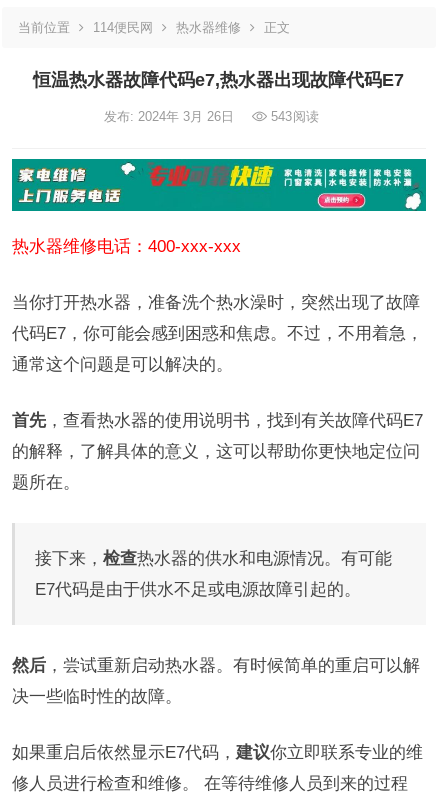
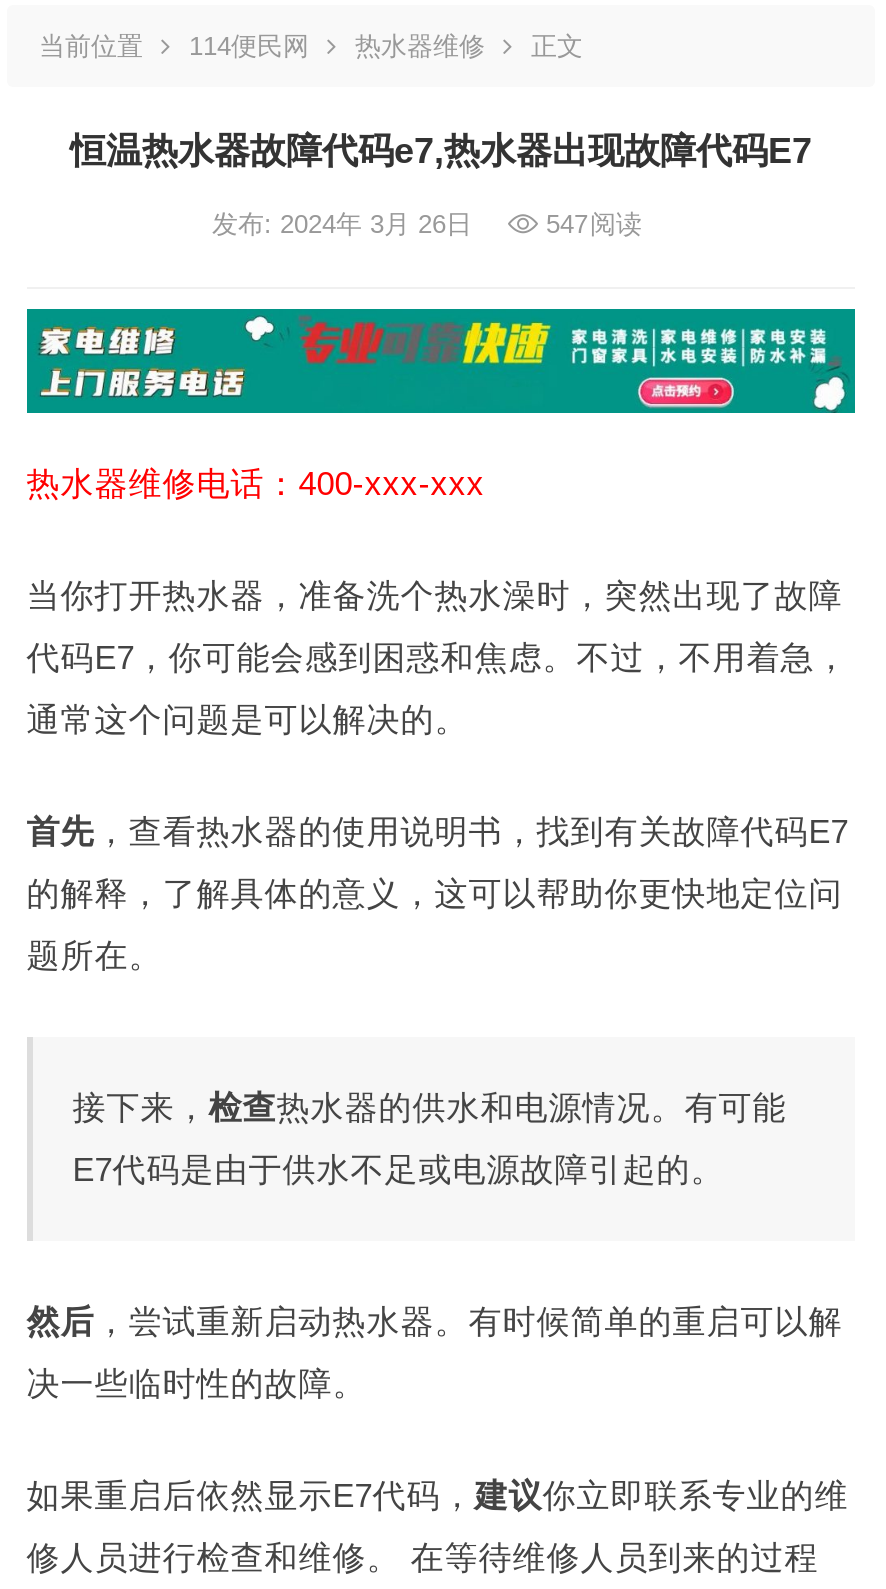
[104,109,319,124] 发布: 2024年 3月 26日 543阅读 -> [212,209,642,239] 发布: 2024年 3月 26日 547阅读

